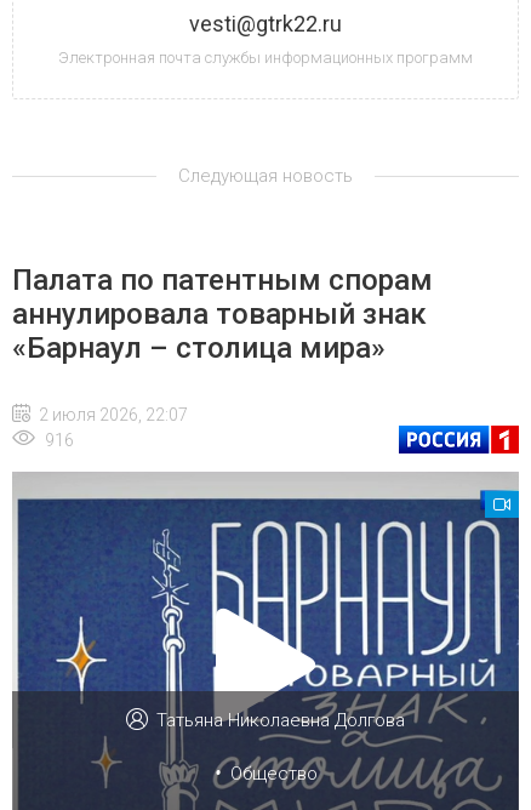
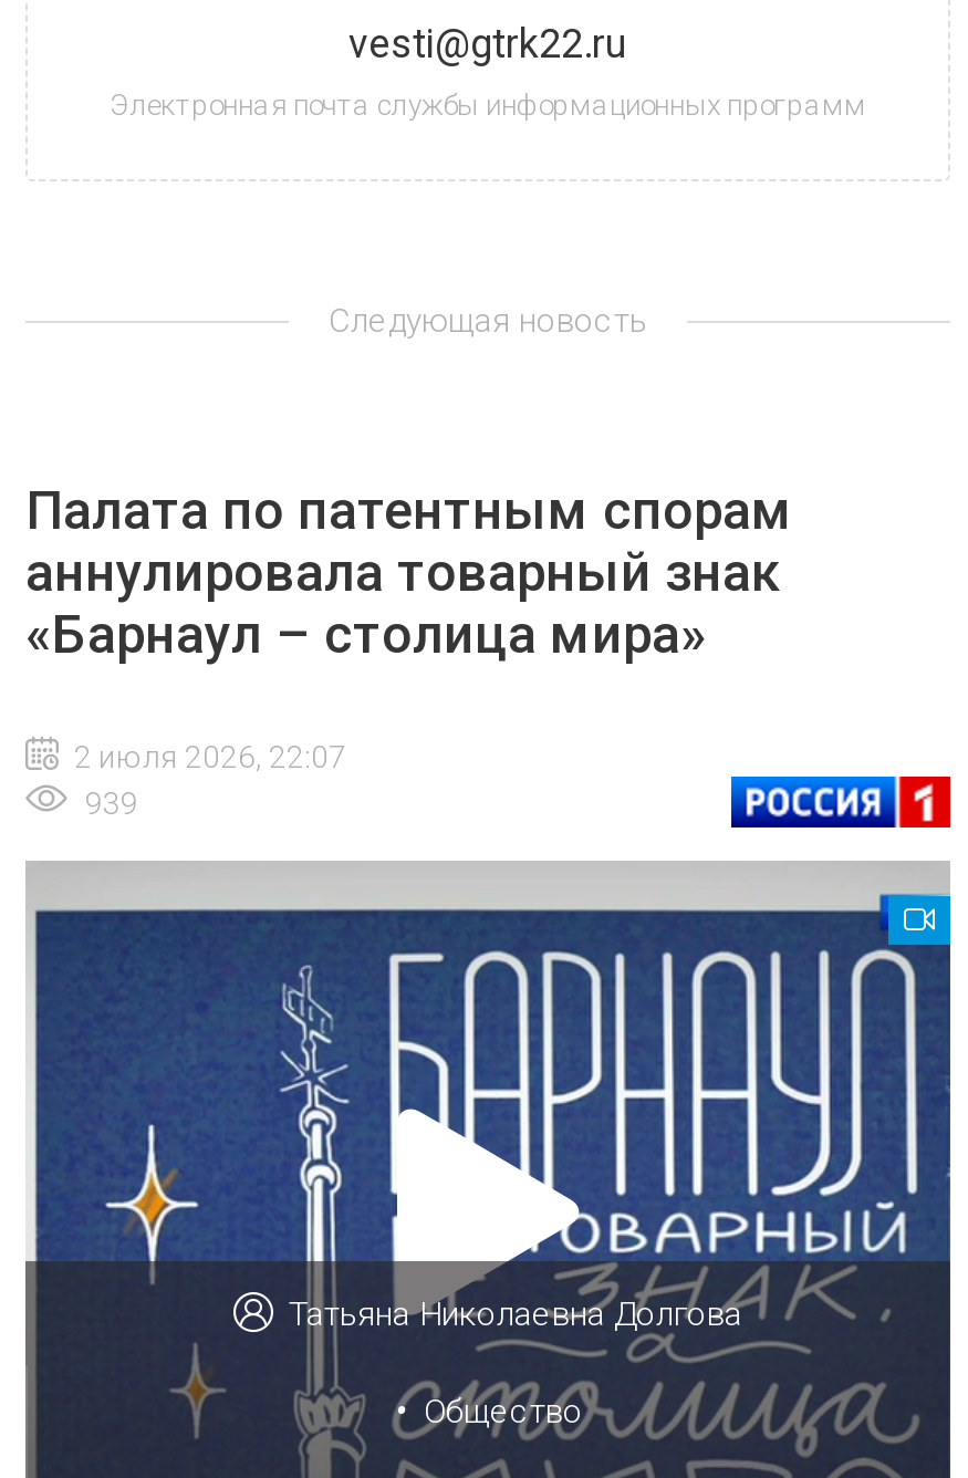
[41,430,74,450] 916 -> [79,785,138,821] 939

